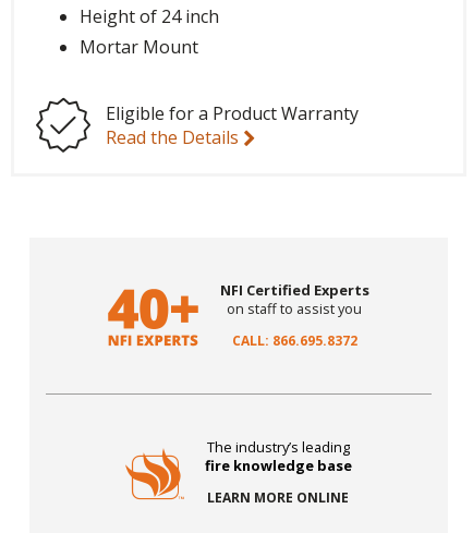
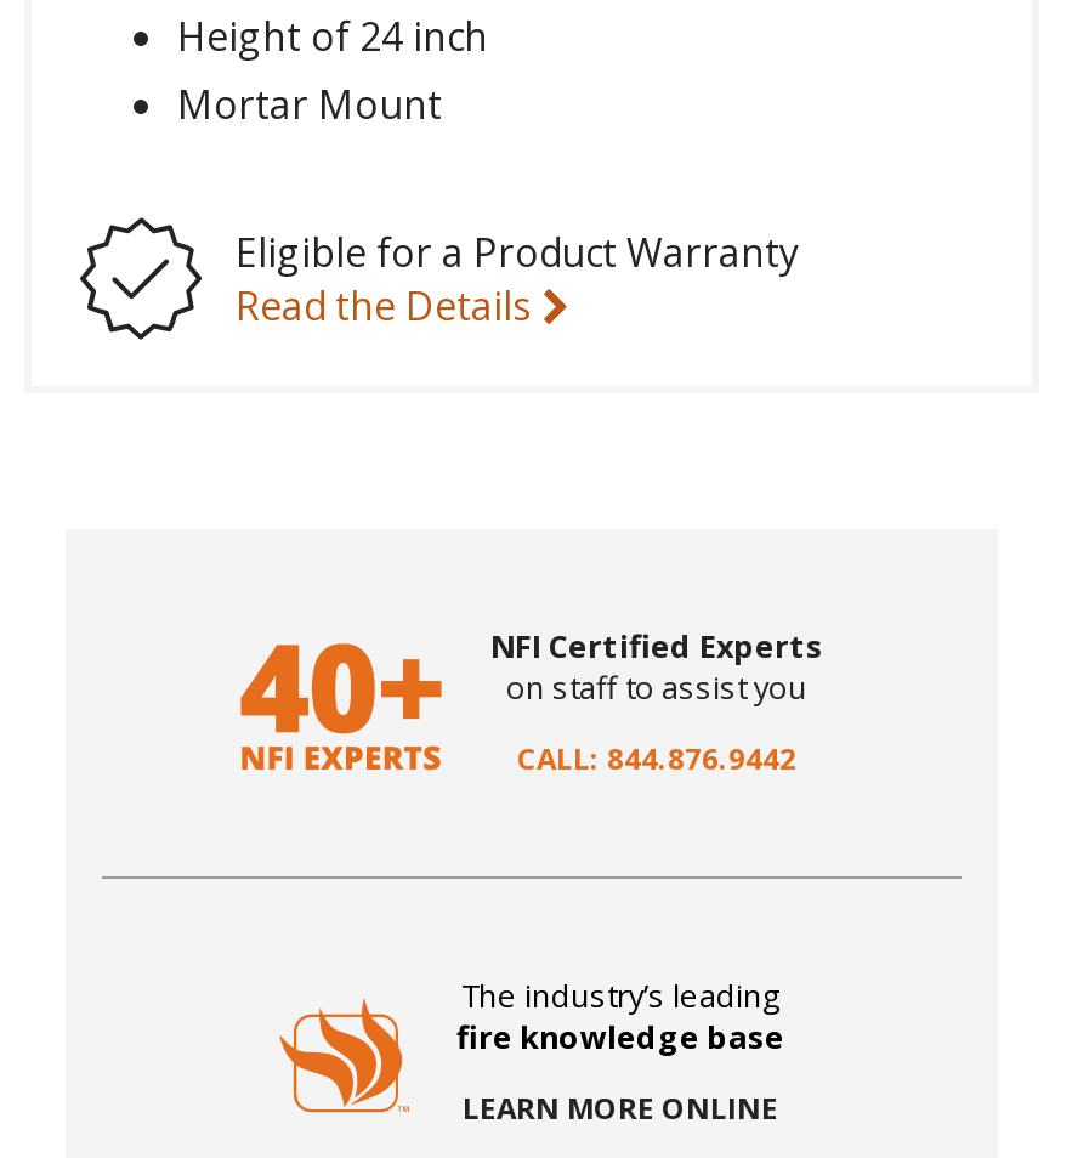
[232,332,357,350] CALL: 866.695.8372 -> [517,739,796,780] CALL: 844.876.9442

